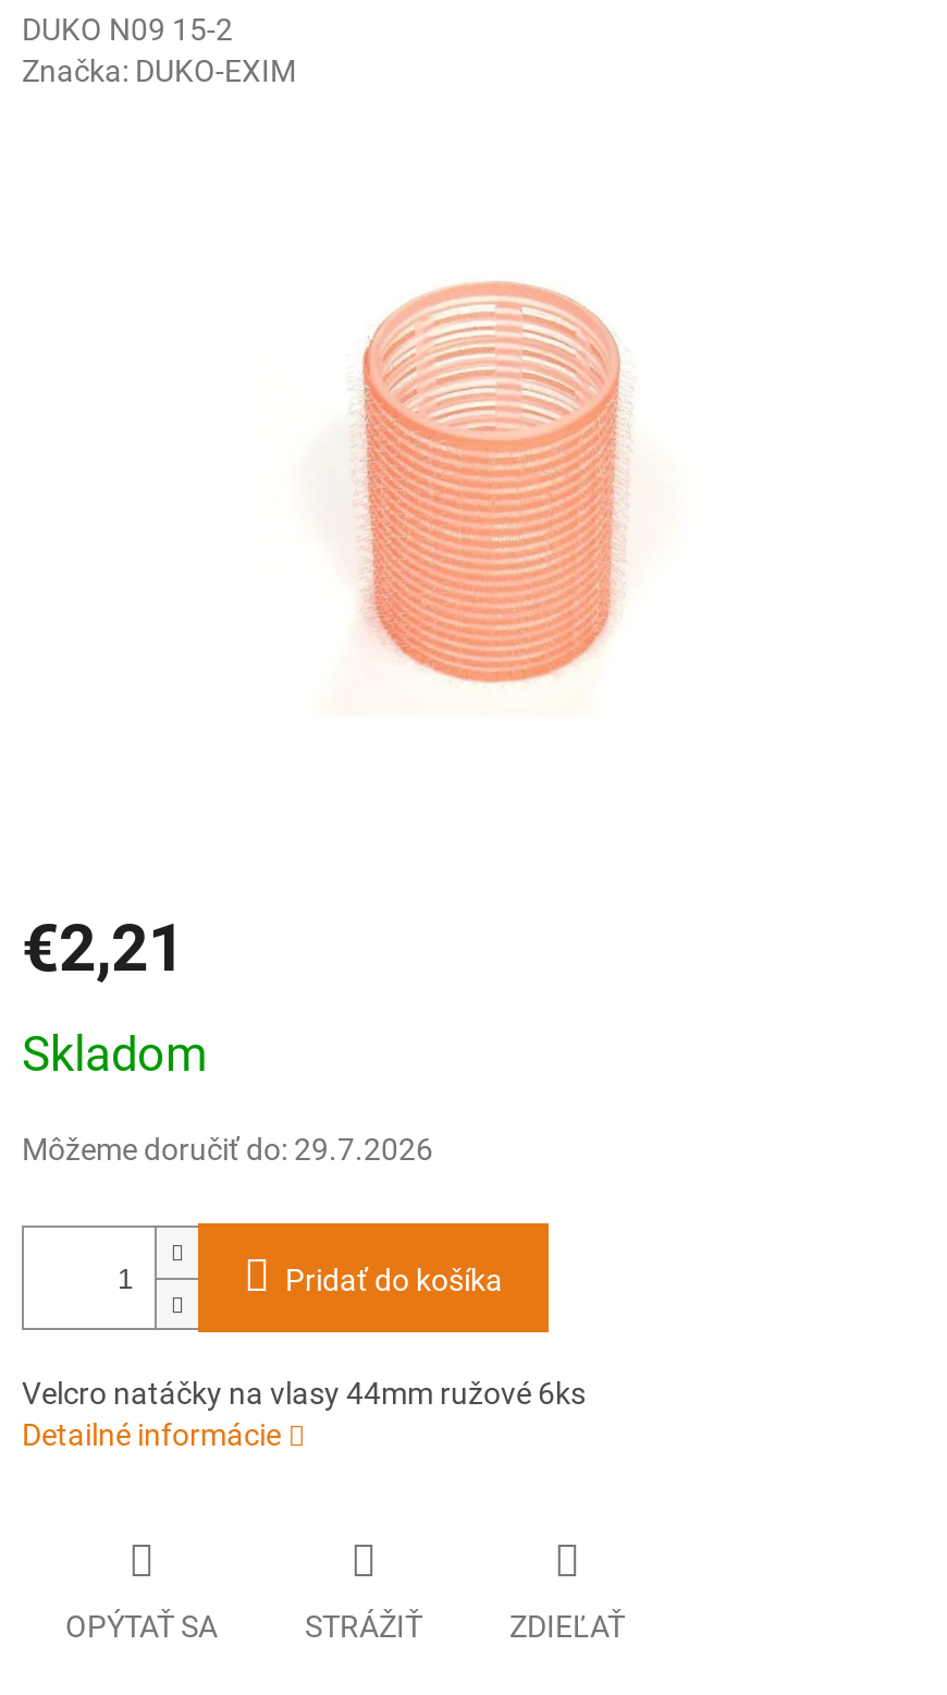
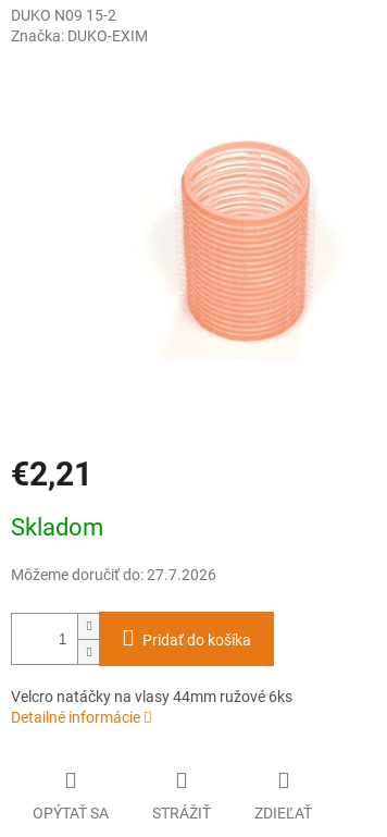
[22,1133,433,1168] Môžeme doručiť do: 29.7.2026 -> [11,566,216,584] Môžeme doručiť do: 27.7.2026

